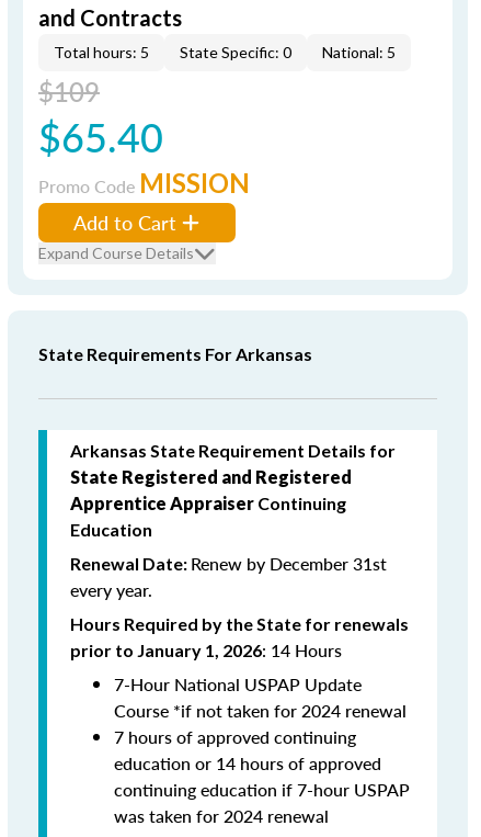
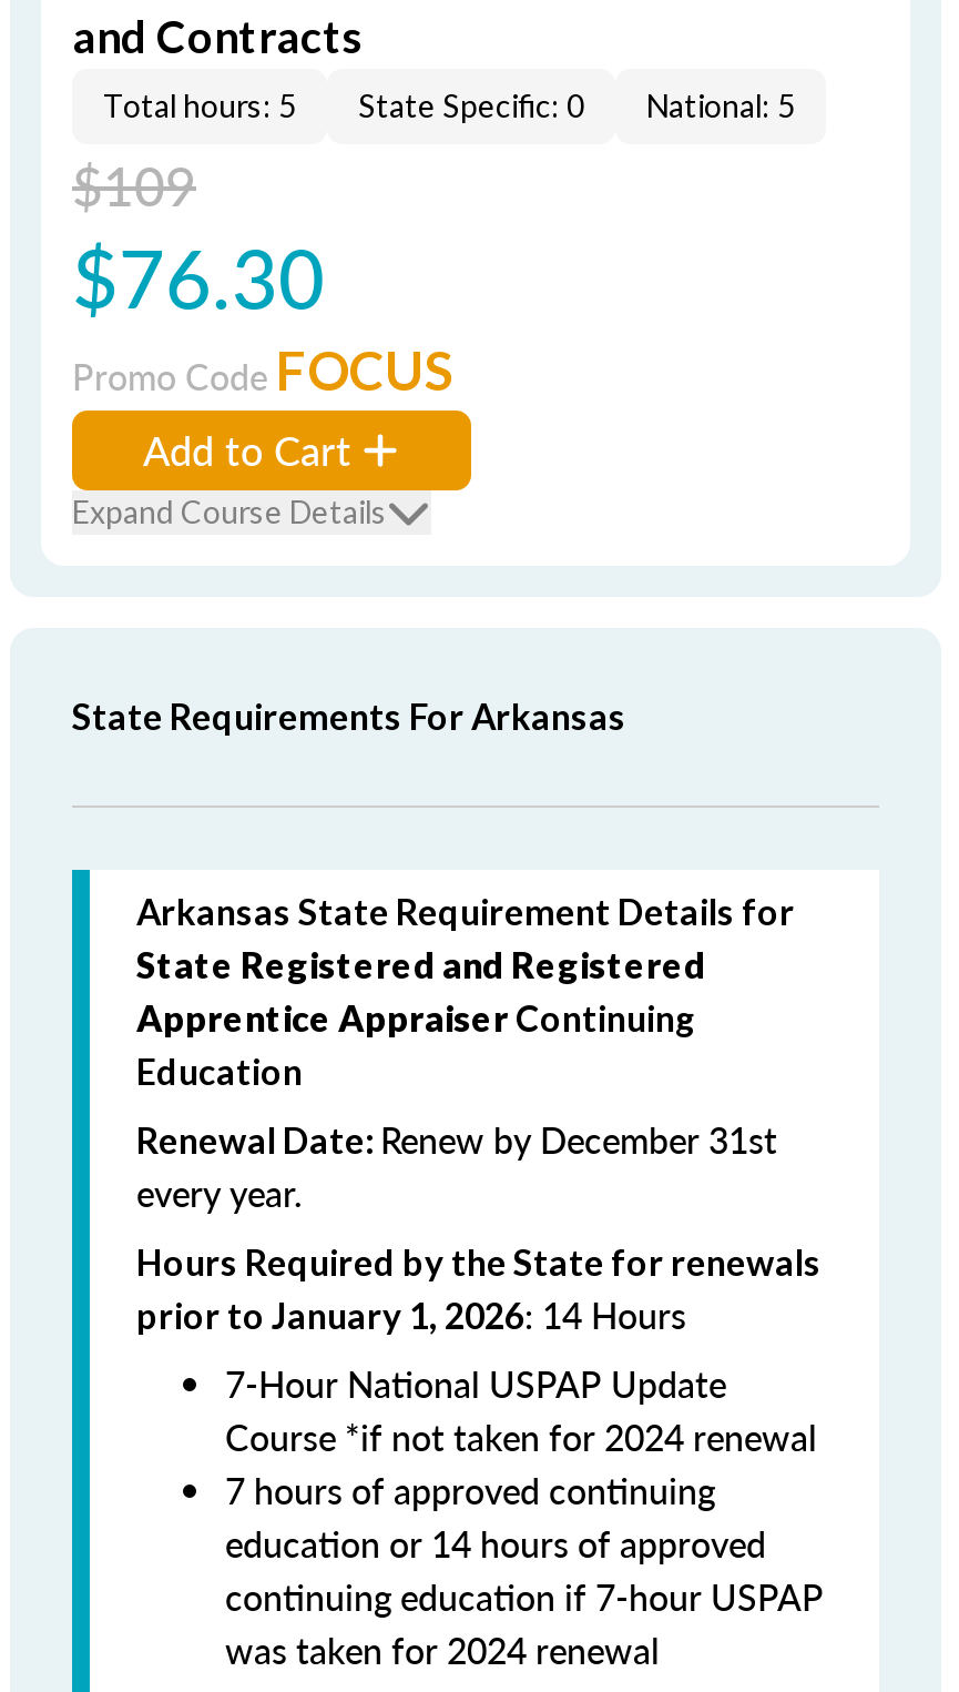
[38,109,163,165] $65.40 -> [72,220,325,333] $76.30
[38,167,250,199] Promo Code MISSION -> [72,337,453,402] Promo Code FOCUS

